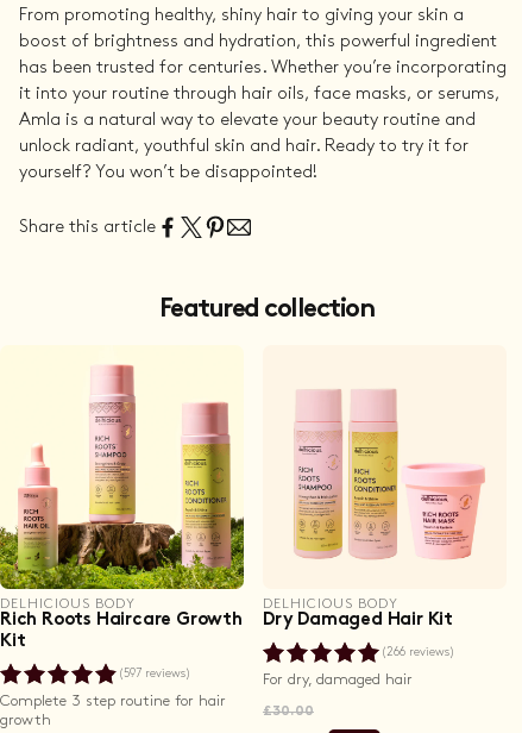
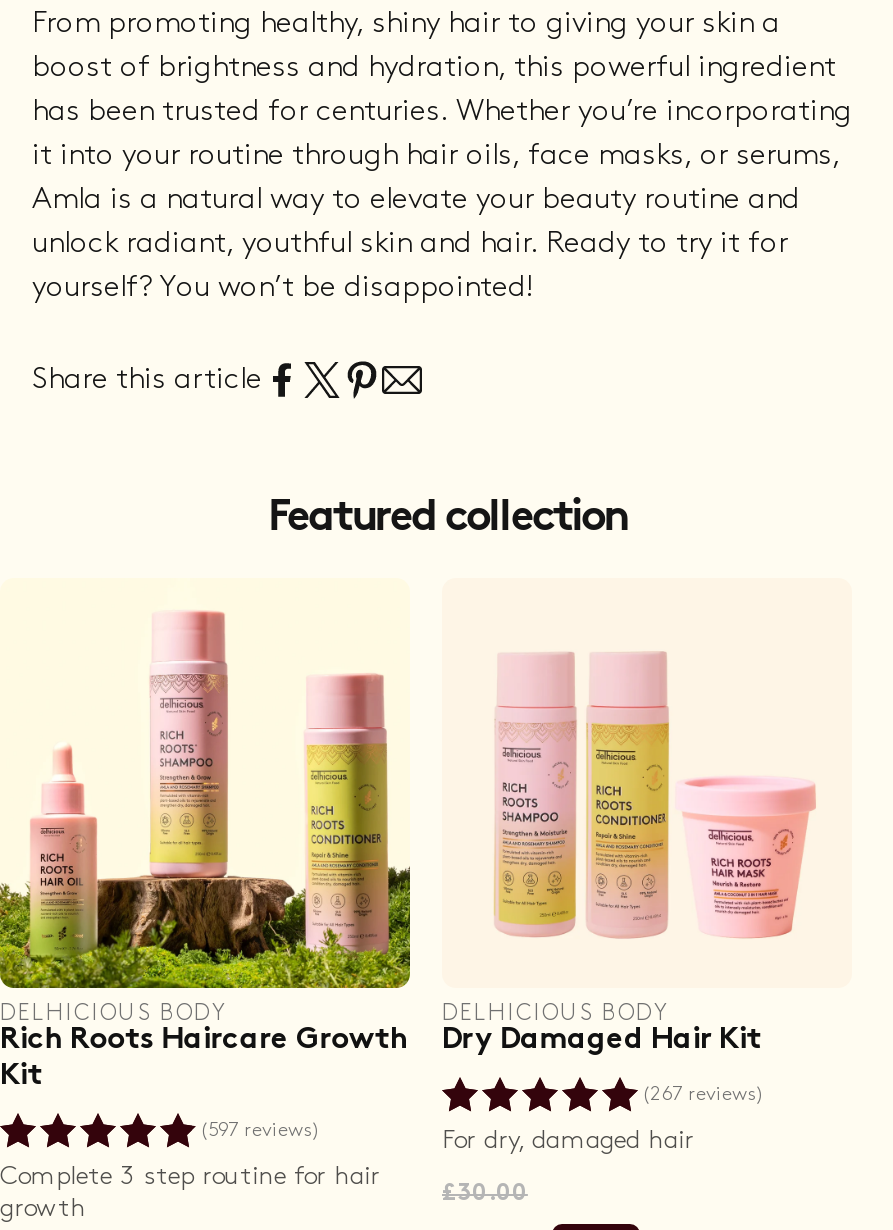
[382,646,454,658] (266 reviews) -> [642,1083,764,1103] (267 reviews)

